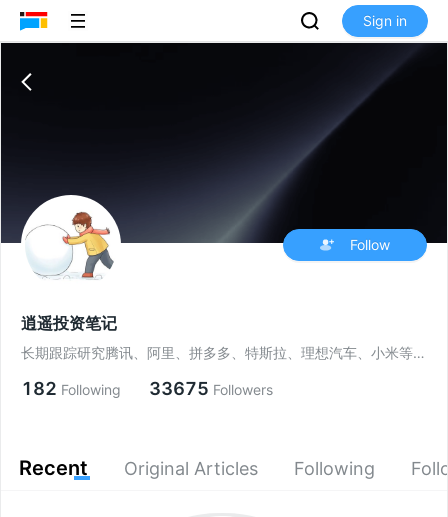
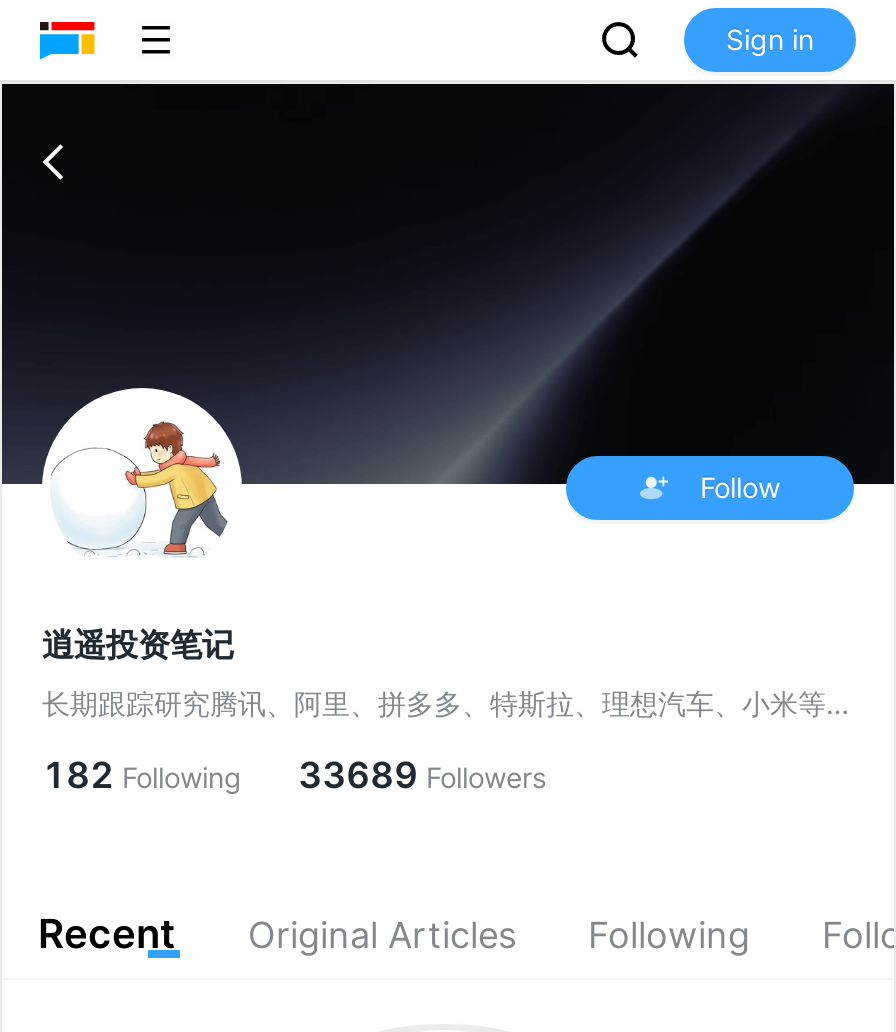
[21,378,273,399] 182 Following 33675 Followers -> [42,754,546,796] 182 Following 33689 Followers

